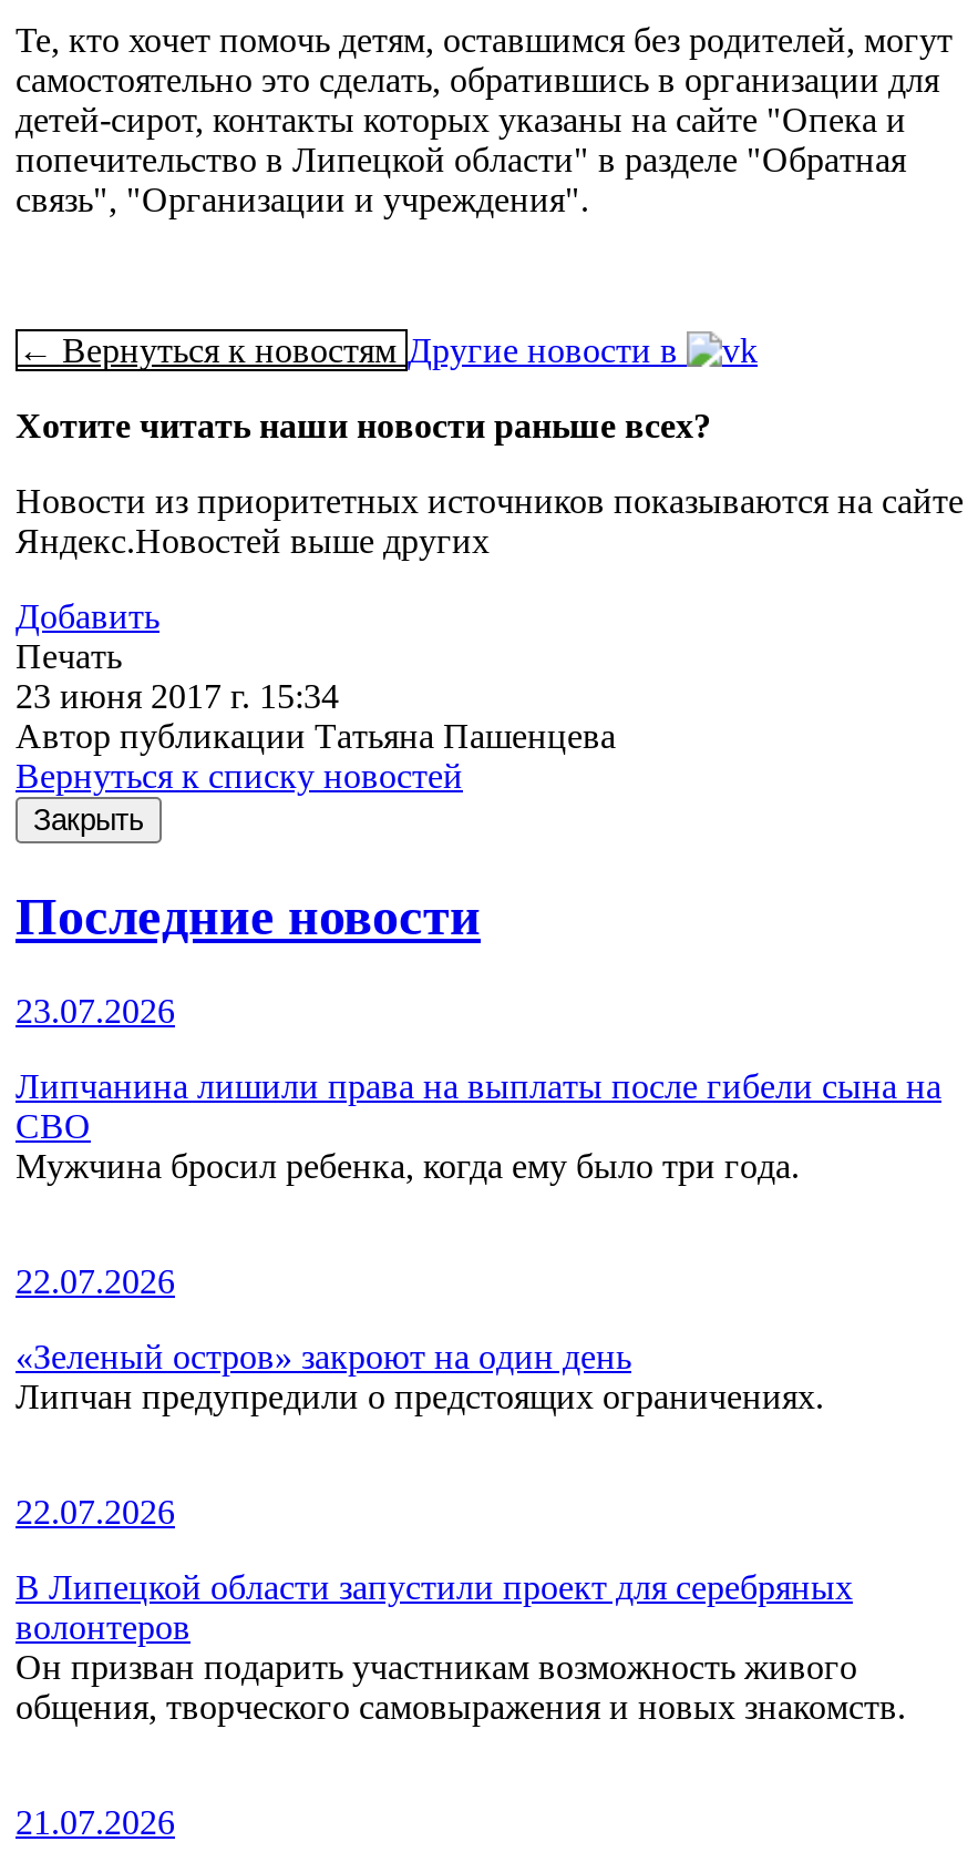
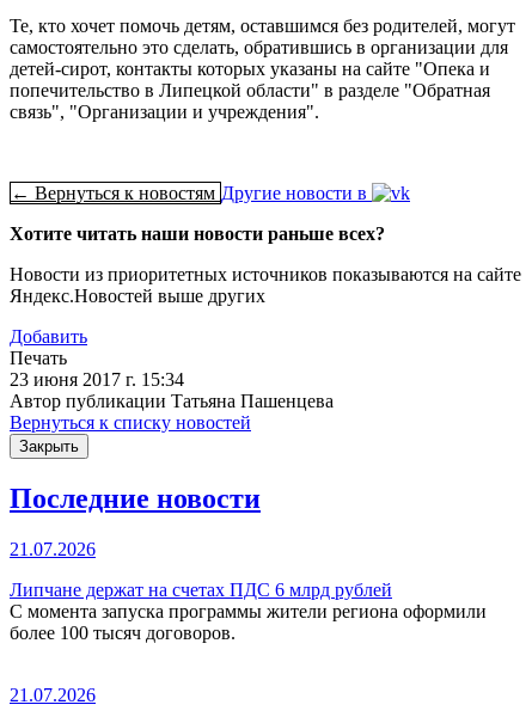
[16,991,941,1725] 23.07.2026 | Липчанина лишили права на выплаты после гибели сына на | СВО | Мужчина бросил ребенка, когда ему было три года. | 22.07.2026 | «Зеленый остров» закроют на один день | Липчан предупредили о предстоящих ограничениях. | 22.07.2026 | В Липецкой области запустили проект для серебряных | волонтеров | Он призван подарить участникам возможность живого | общения, творческого самовыражения и новых знакомств. -> [10,539,487,643] 21.07.2026 | Липчане держат на счетах ПДС 6 млрд рублей | С момента запуска программы жители региона оформили | более 100 тысяч договоров.

